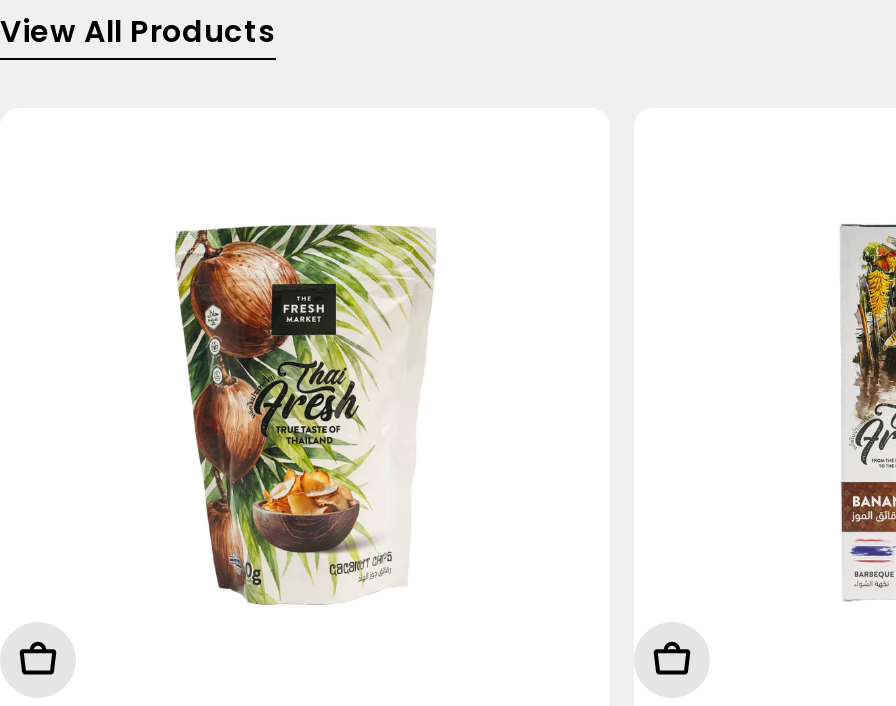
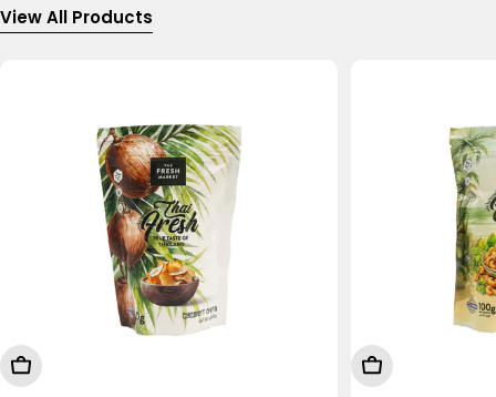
[812,222,890,602] [image] -> [448,124,493,333] [image]

